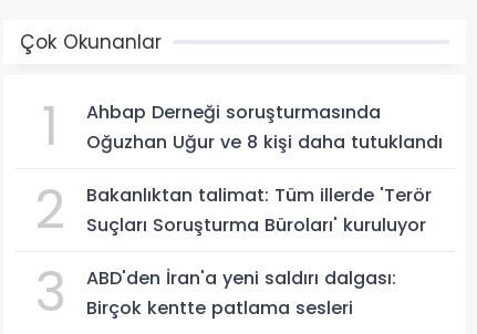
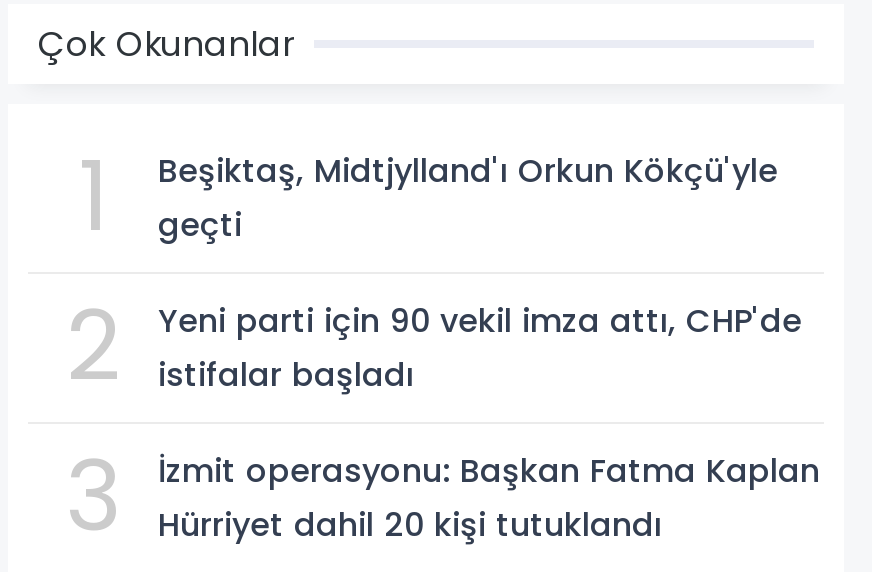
[86,99,443,154] Ahbap Derneği soruşturmasında | Oğuzhan Uğur ve 8 kişi daha tutuklandı -> [158,147,778,247] Beşiktaş, Midtjylland'ı Orkun Kökçü'yle | geçti
[86,182,432,237] Bakanlıktan talimat: Tüm illerde 'Terör | Suçları Soruşturma Büroları' kuruluyor -> [158,297,802,397] Yeni parti için 90 vekil imza attı, CHP'de | istifalar başladı
[86,265,396,320] ABD'den İran'a yeni saldırı dalgası: | Birçok kentte patlama sesleri -> [158,447,820,547] İzmit operasyonu: Başkan Fatma Kaplan | Hürriyet dahil 20 kişi tutuklandı

